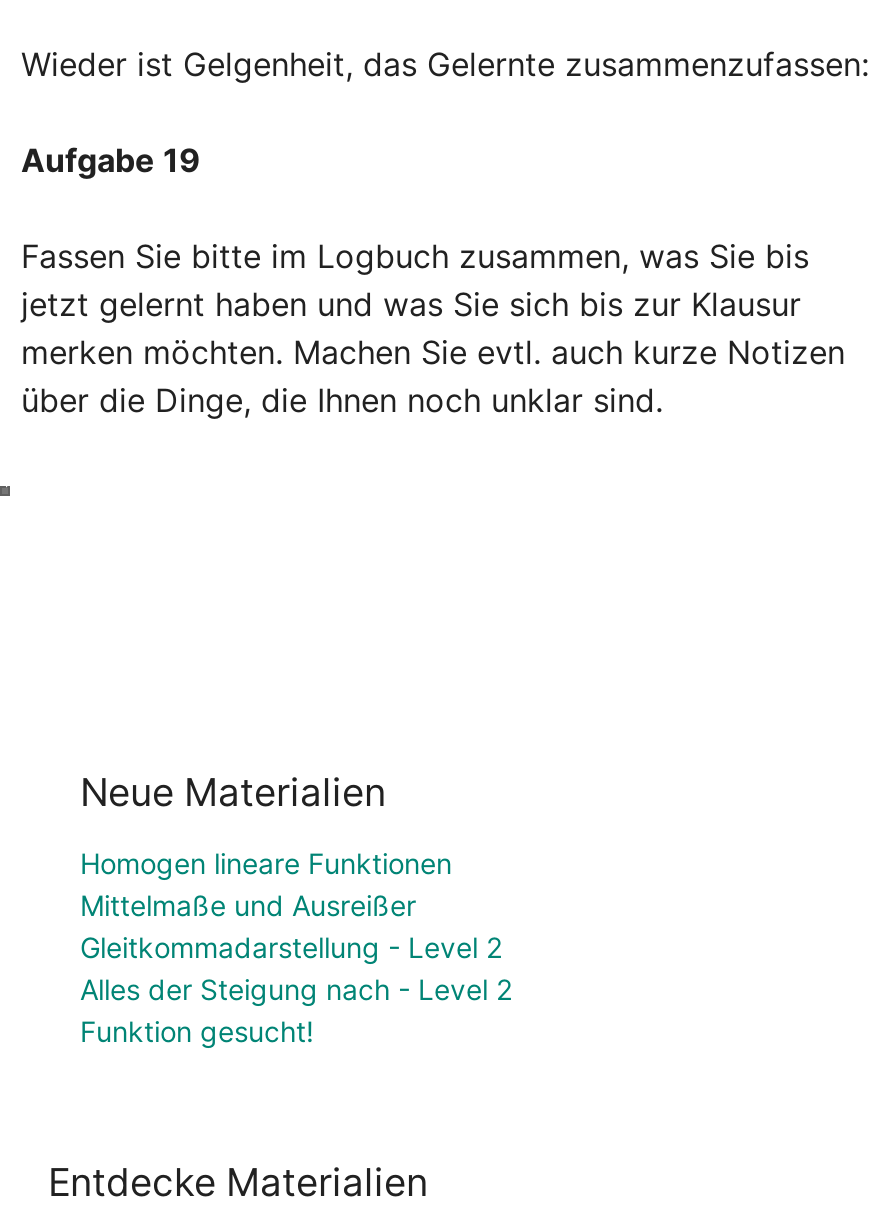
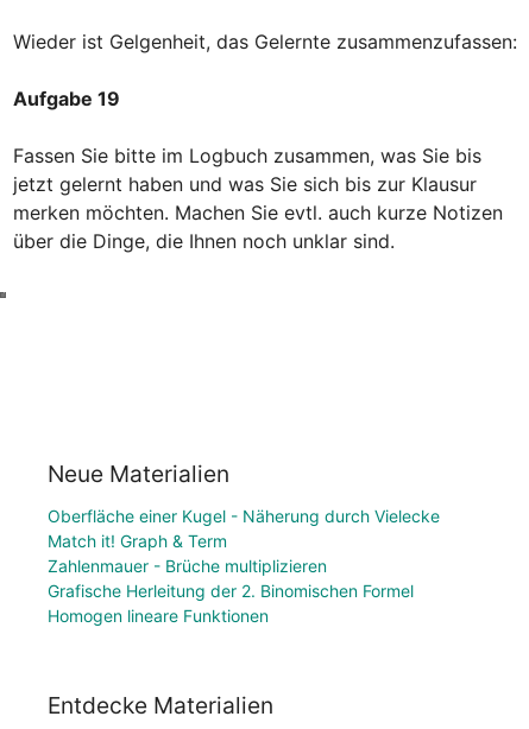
none -> [48,506,440,601] Oberfläche einer Kugel - Näherung durch Vielecke | Match it! Graph & Term | Zahlenmauer - Brüche multiplizieren | Grafische Herleitung der 2. Binomischen Formel
moved [80,846,452,880] -> [48,605,269,625]: Homogen lineare Funktionen
[80,888,512,1048] Mittelmaße und Ausreißer | Gleitkommadarstellung - Level 2 | Alles der Steigung nach - Level 2 | Funktion gesucht! -> none

